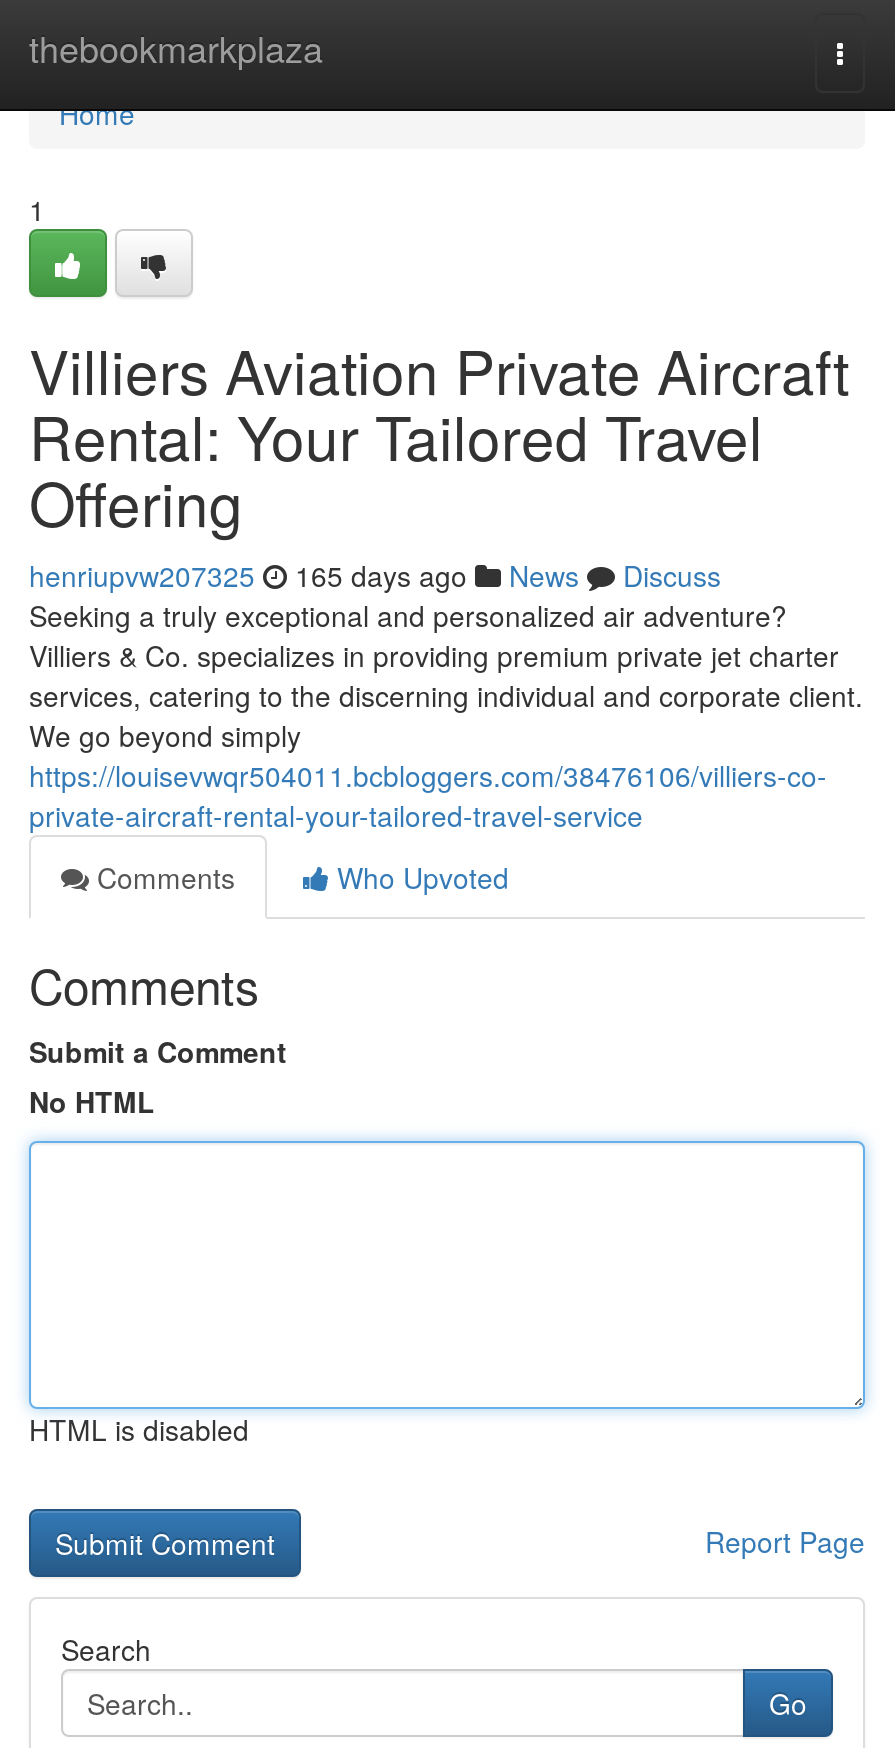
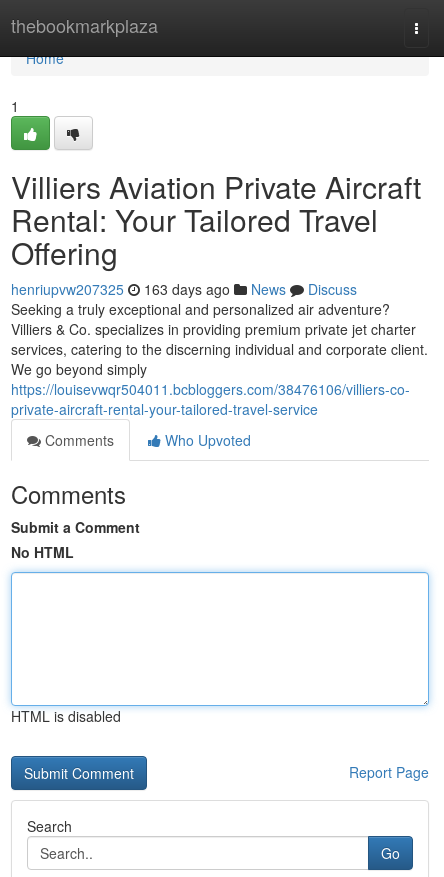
[29,555,721,595] henriupvw207325 165 days ago News Discuss -> [11,279,357,299] henriupvw207325 163 days ago News Discuss

